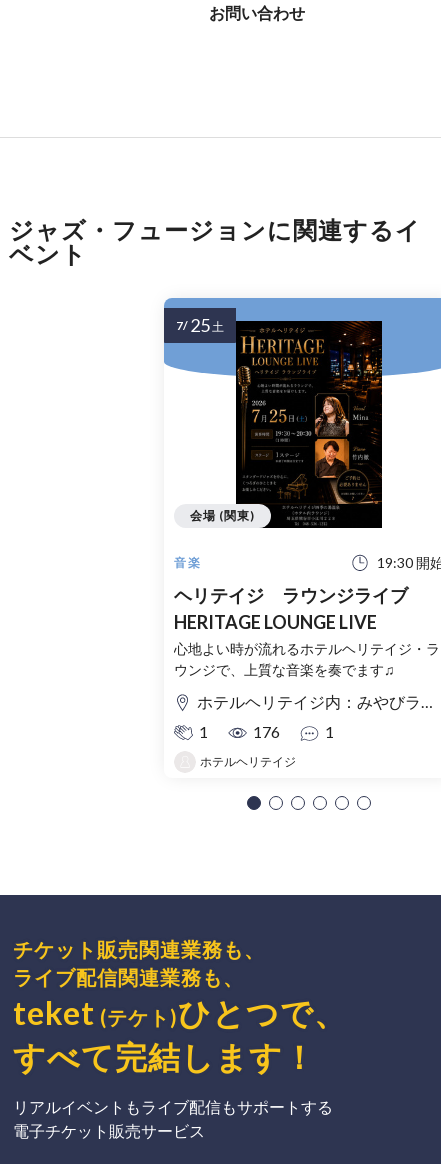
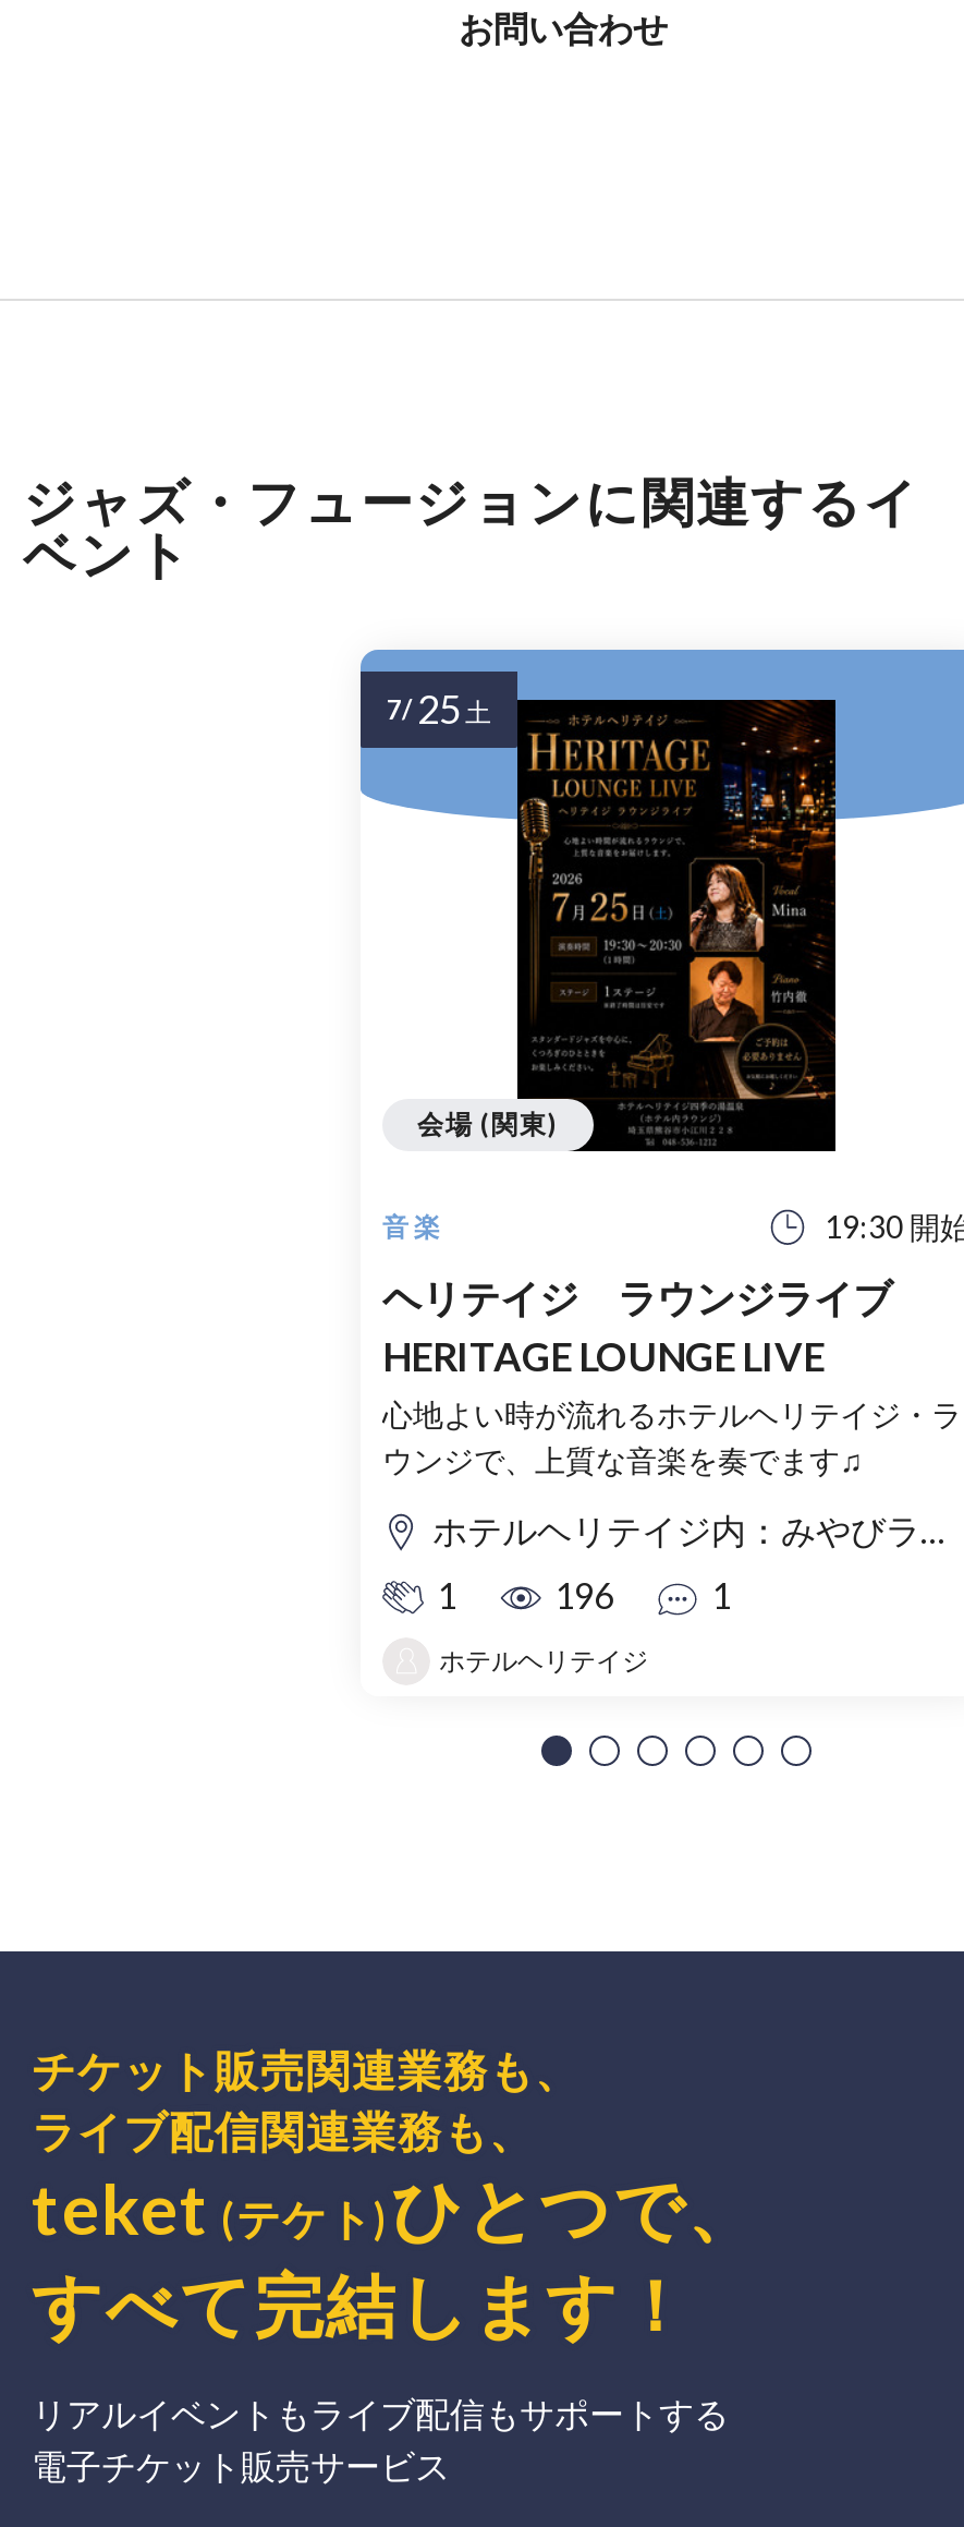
[253,722,280,741] 176 -> [554,1575,613,1617] 196

